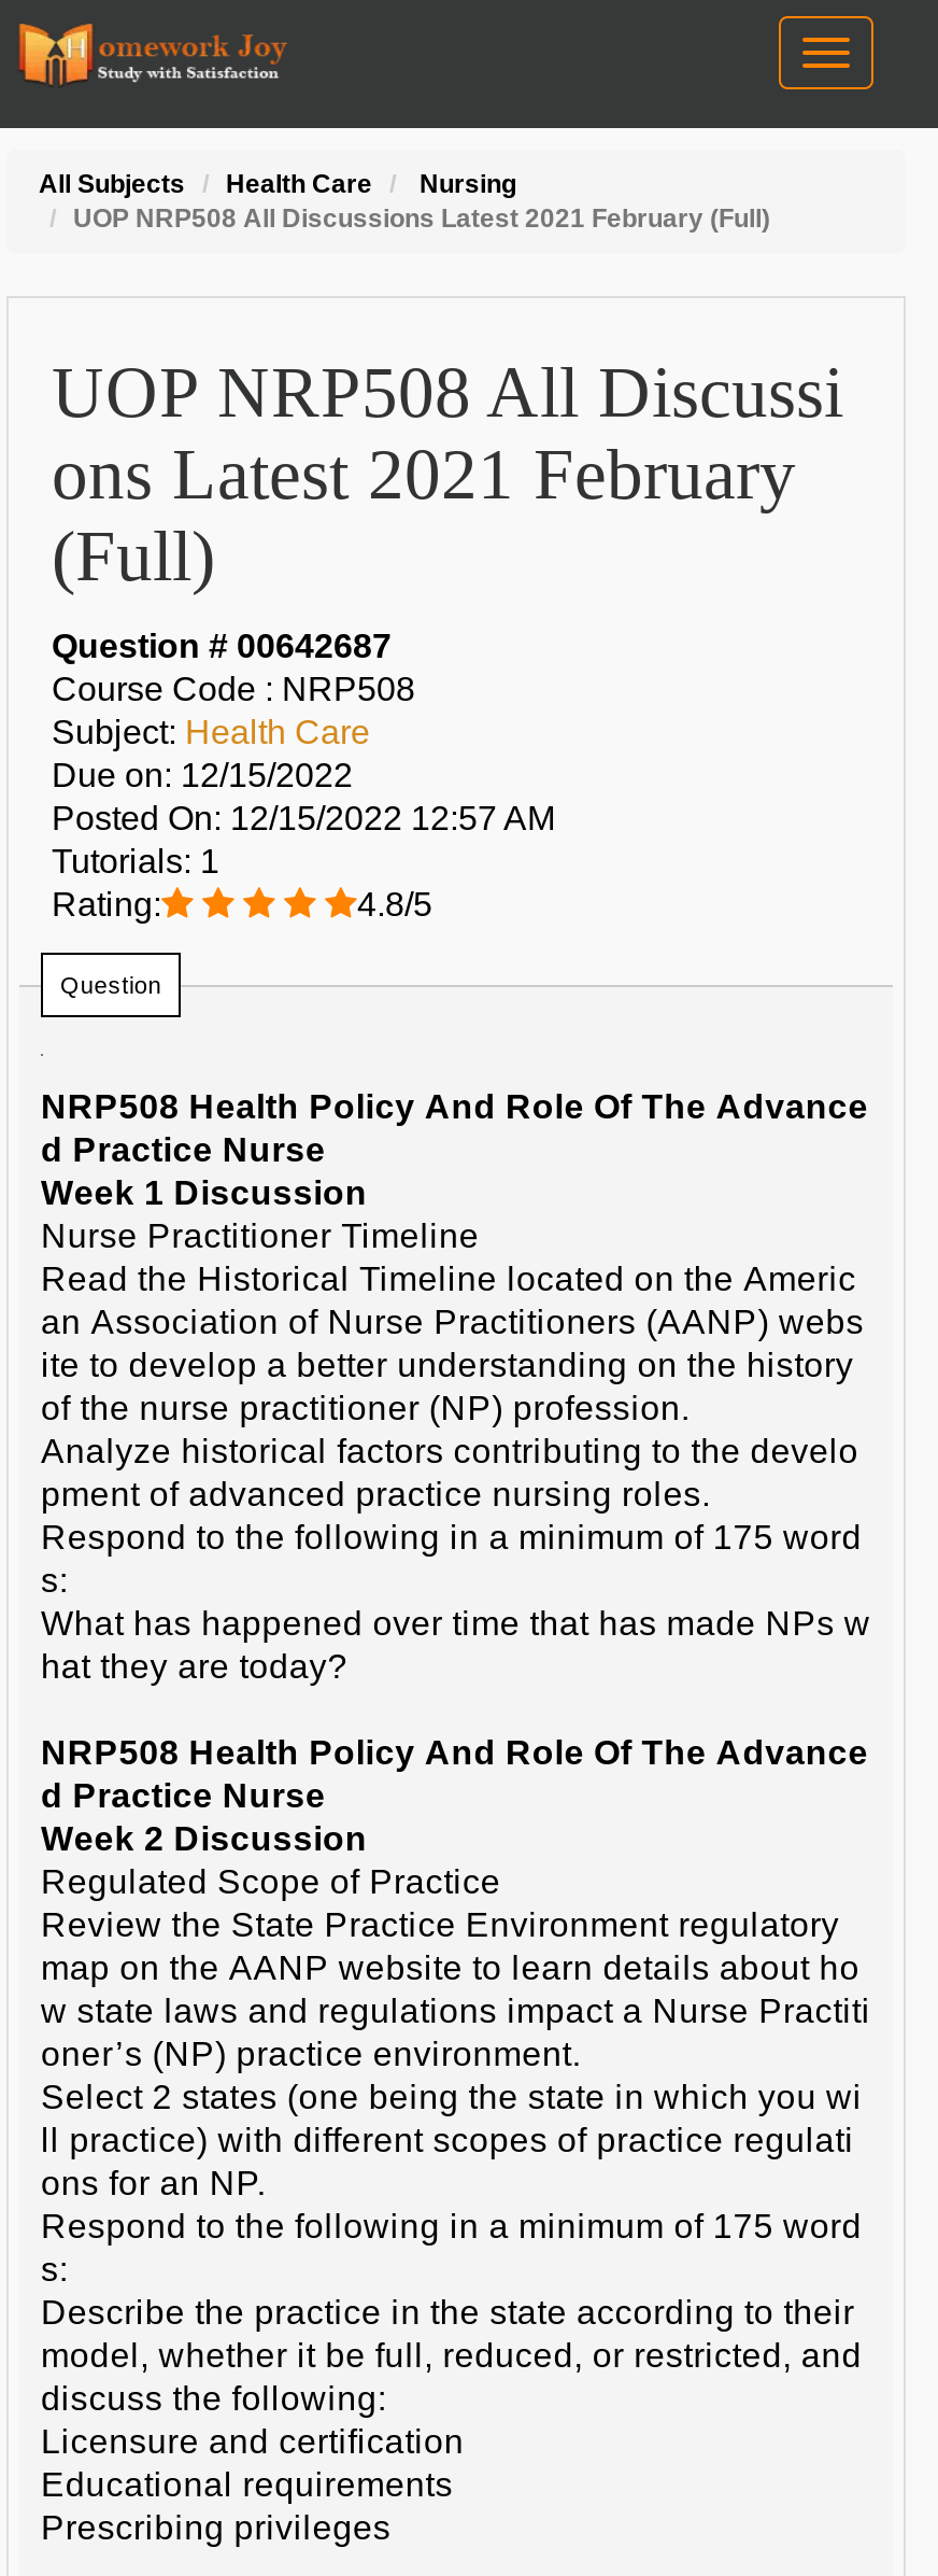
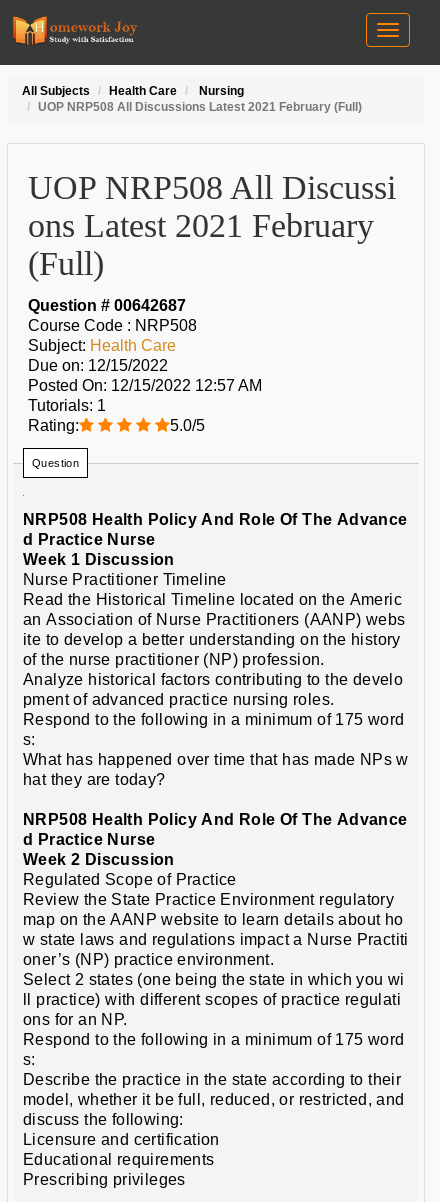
[357,886,432,923] 4.8/5 -> [170,417,205,434] 5.0/5

